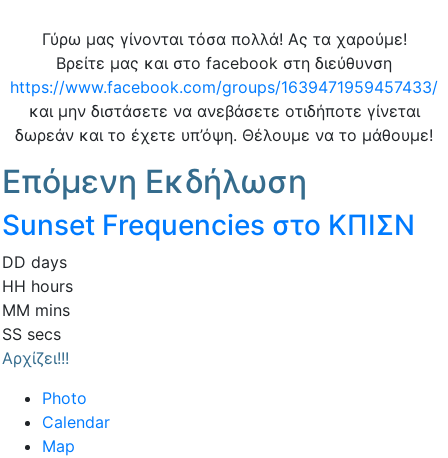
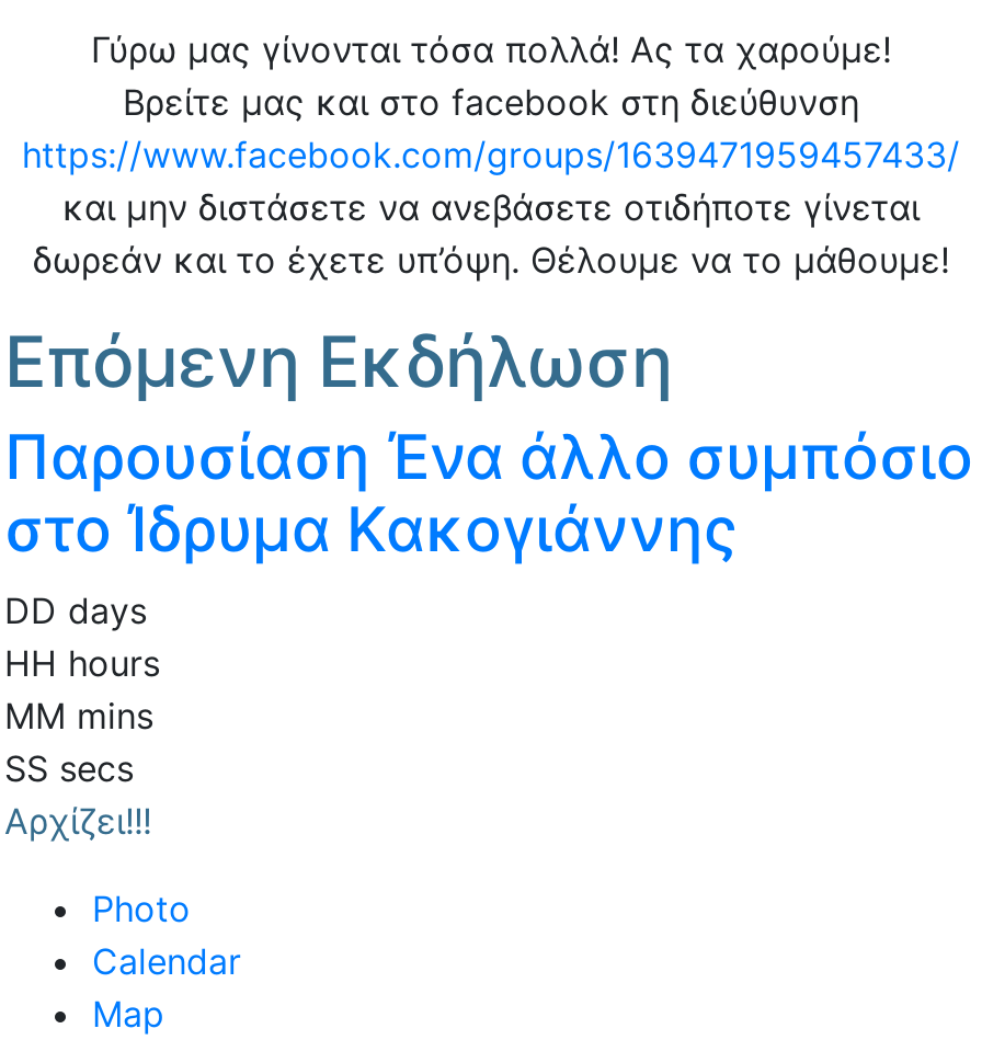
[2,208,415,242] Sunset Frequencies στο ΚΠΙΣΝ -> [4,419,973,566] Παρουσίαση Ένα άλλο συμπόσιο | στο Ίδρυμα Κακογιάννης

